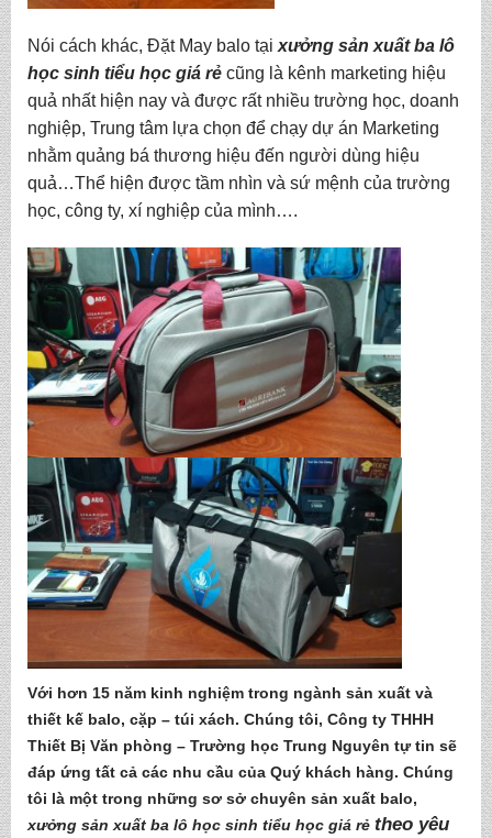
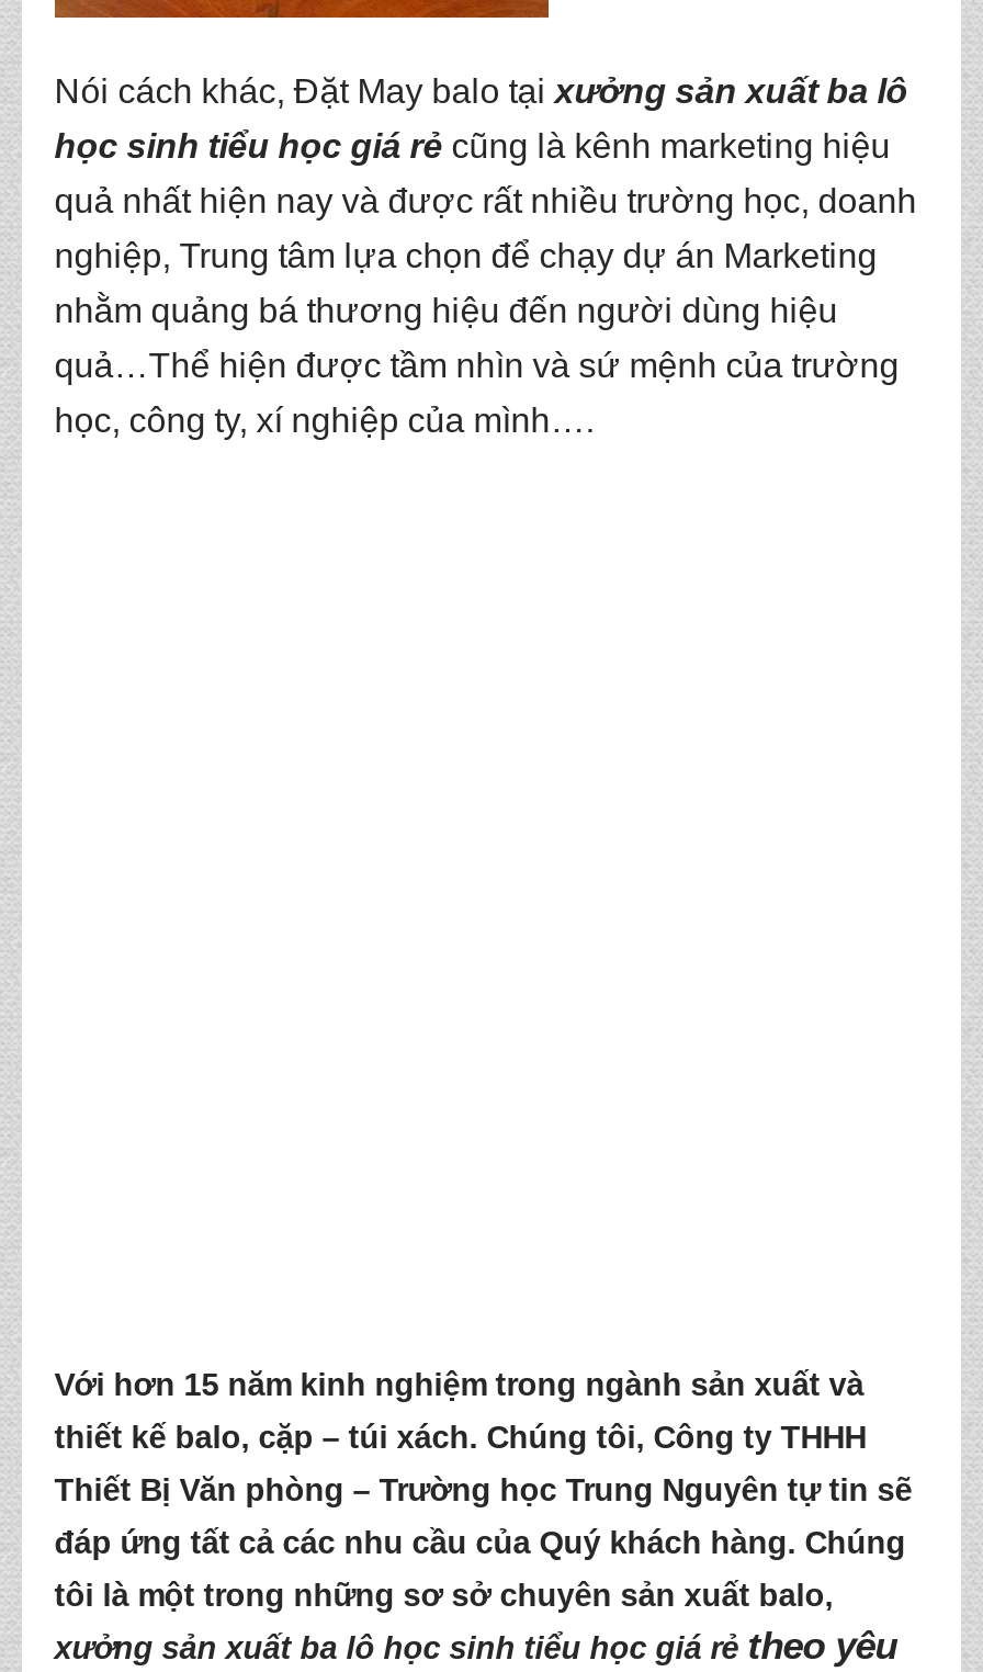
[26,246,403,670] [image] -> none

